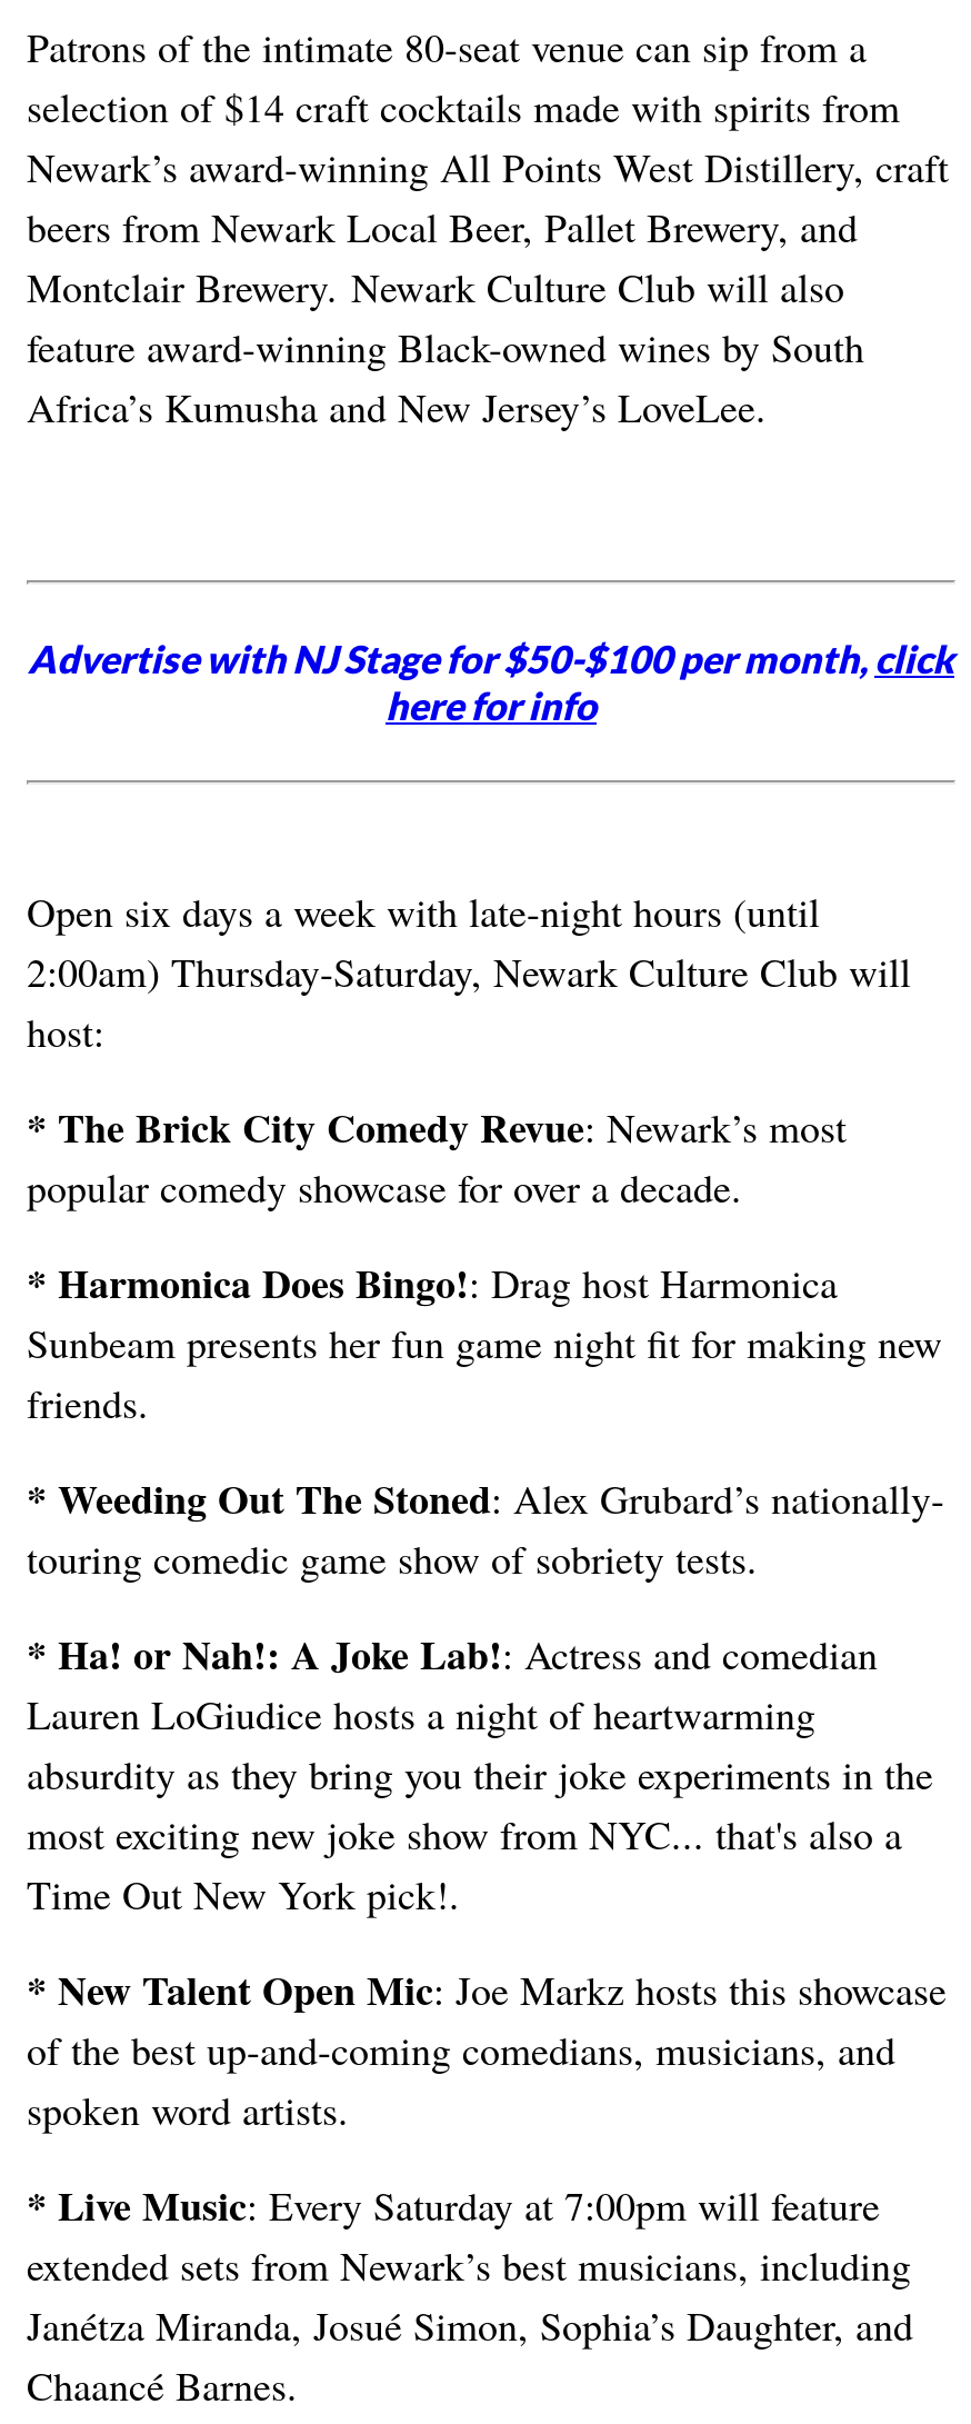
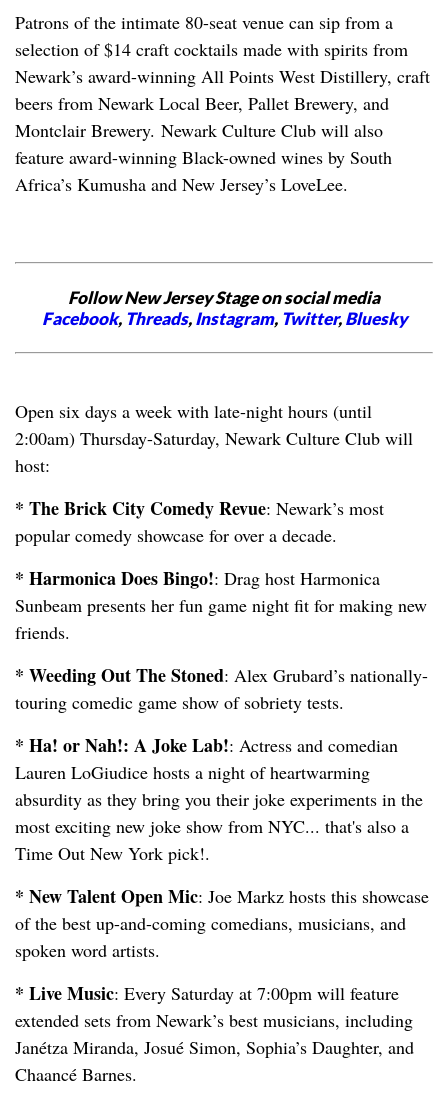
[28,636,954,729] Advertise with NJ Stage for $50-$100 per month, click | here for info -> [41,287,406,329] Follow New Jersey Stage on social media | Facebook, Threads, Instagram, Twitter, Bluesky

